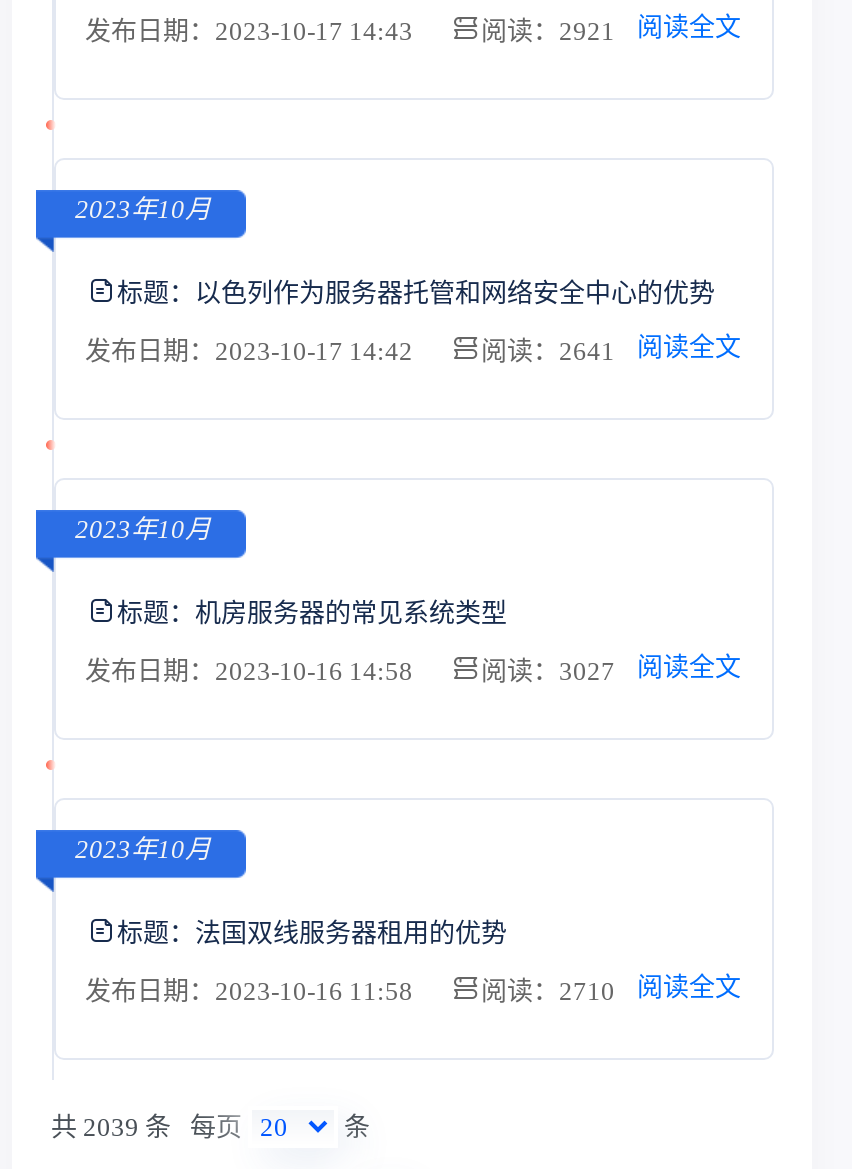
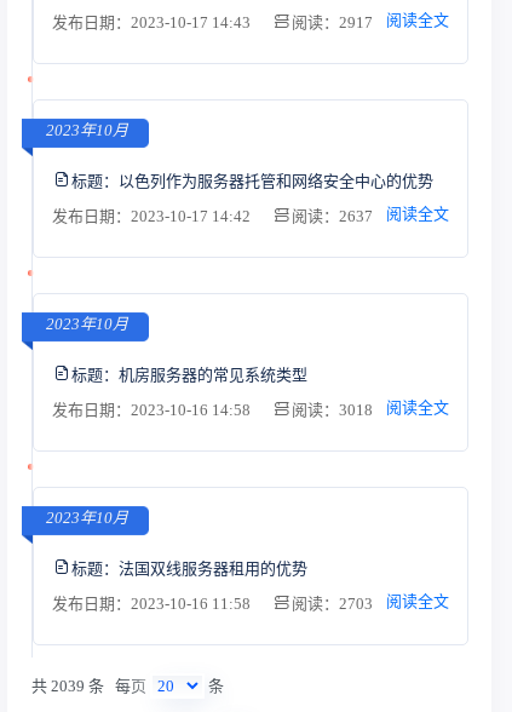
[481,12,741,46] 阅读：2921 阅读全文 -> [291,11,448,31] 阅读：2917 阅读全文
[481,332,741,366] 阅读：2641 阅读全文 -> [291,205,448,225] 阅读：2637 阅读全文
[481,652,741,686] 阅读：3027 阅读全文 -> [291,398,448,419] 阅读：3018 阅读全文
[481,972,741,1006] 阅读：2710 阅读全文 -> [291,592,448,613] 阅读：2703 阅读全文

